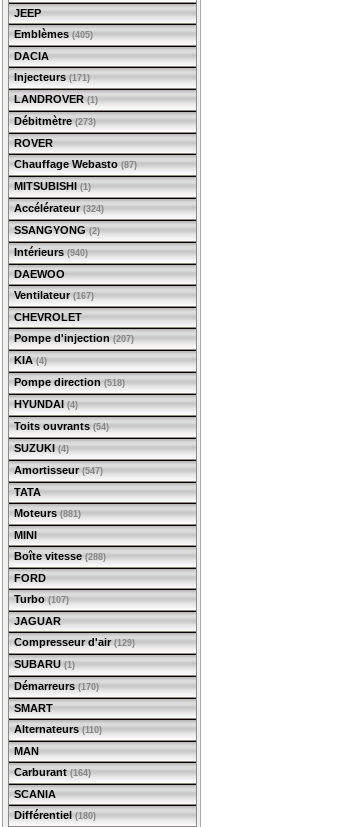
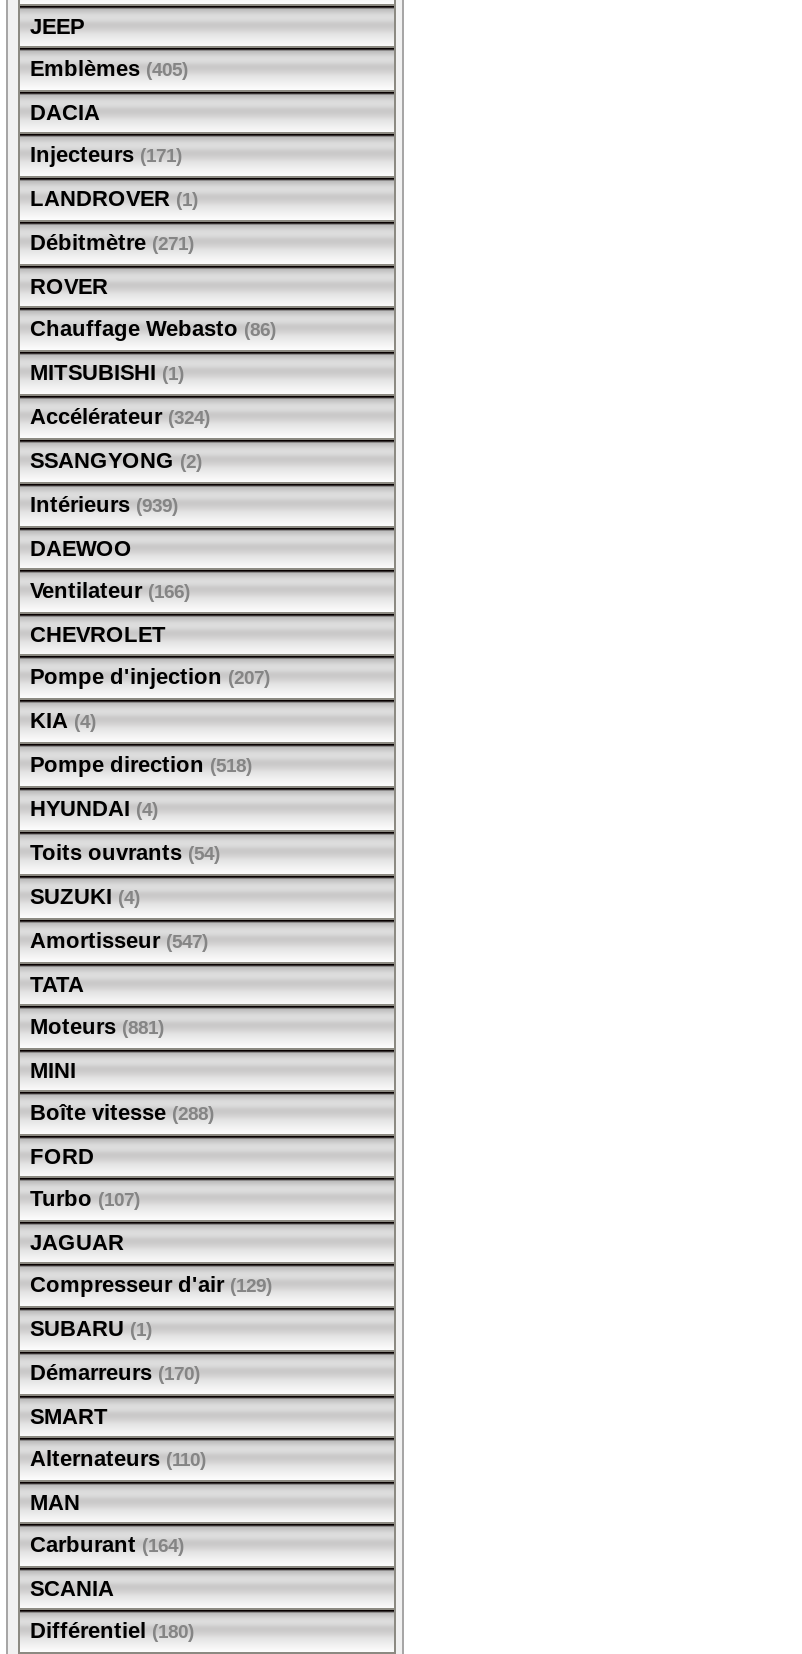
[14,115,96,127] Débitmètre (273) -> [30,230,194,254] Débitmètre (271)
[14,158,137,170] Chauffage Webasto (87) -> [30,316,276,340] Chauffage Webasto (86)
[14,246,88,258] Intérieurs (940) -> [30,492,178,516] Intérieurs (939)
[14,289,94,301] Ventilateur (167) -> [30,578,190,602] Ventilateur (166)

